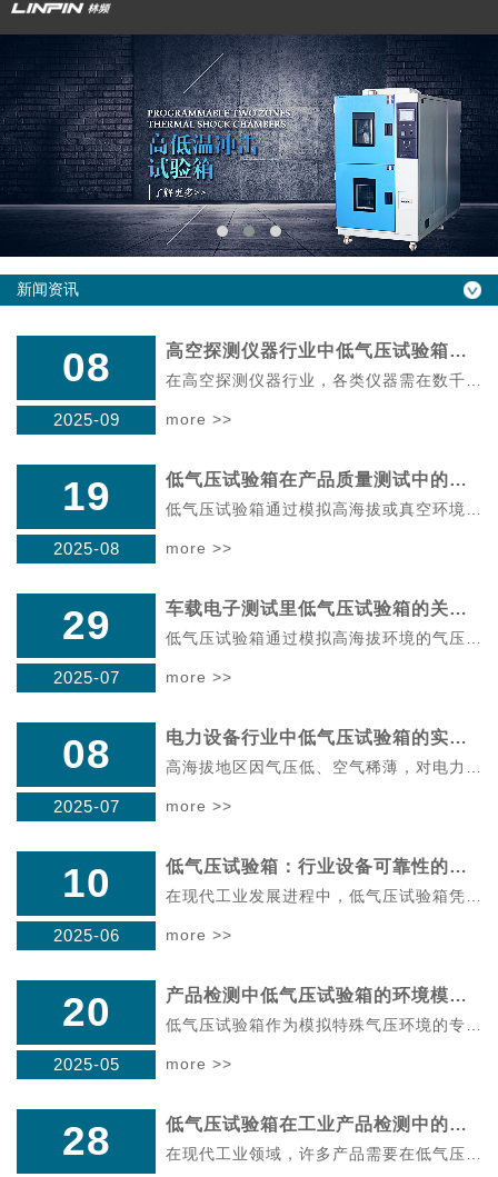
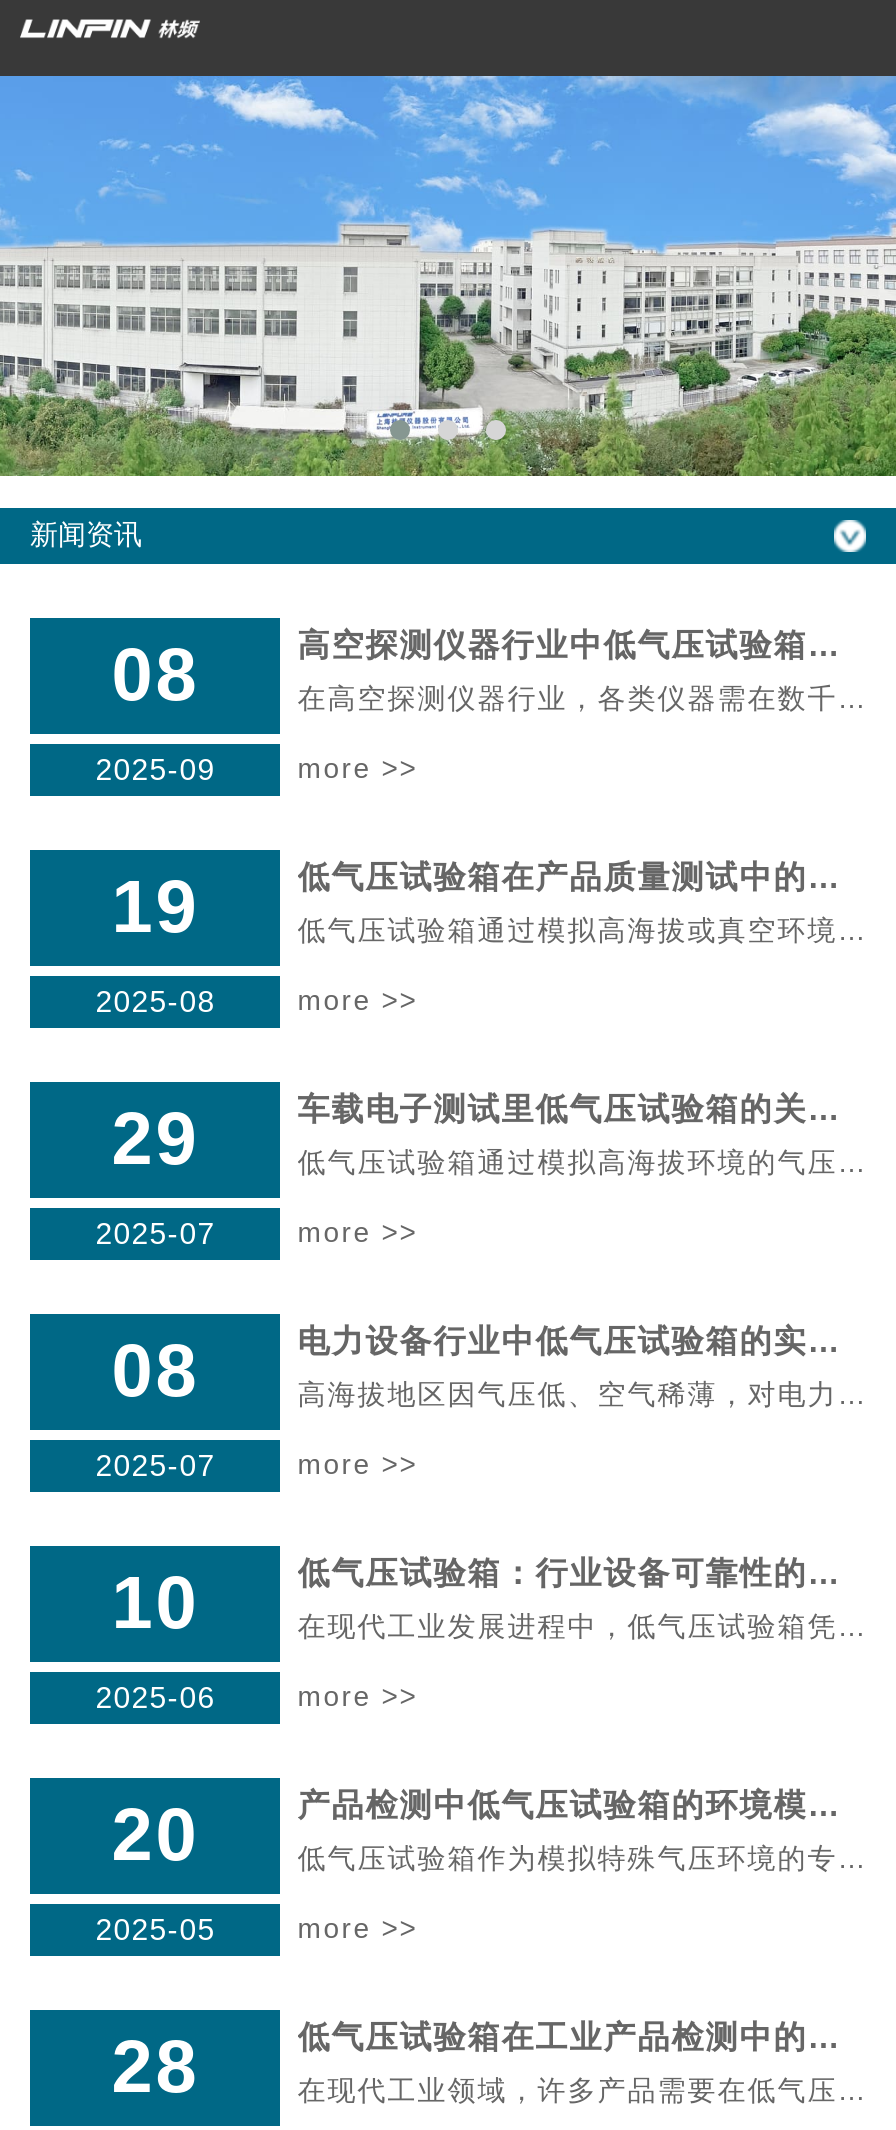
[3,34,495,258] [image] -> [6,74,890,478] [image]

